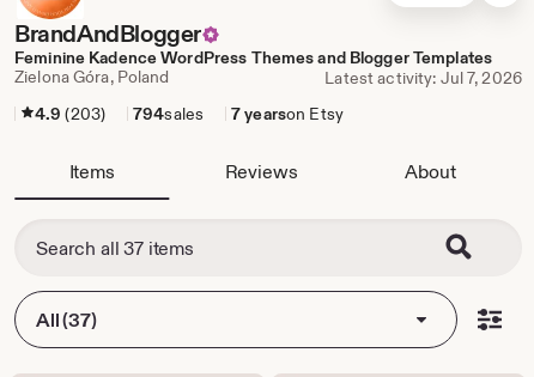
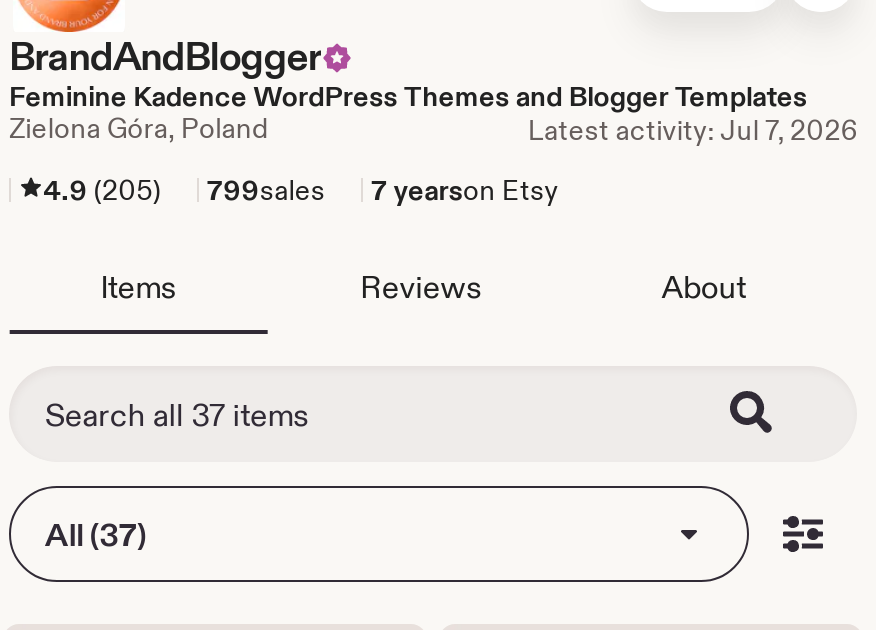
[35,103,105,124] 4.9 (203) -> [43,172,161,208] 4.9 (205)
[133,103,204,124] 794sales -> [207,172,325,208] 799sales

